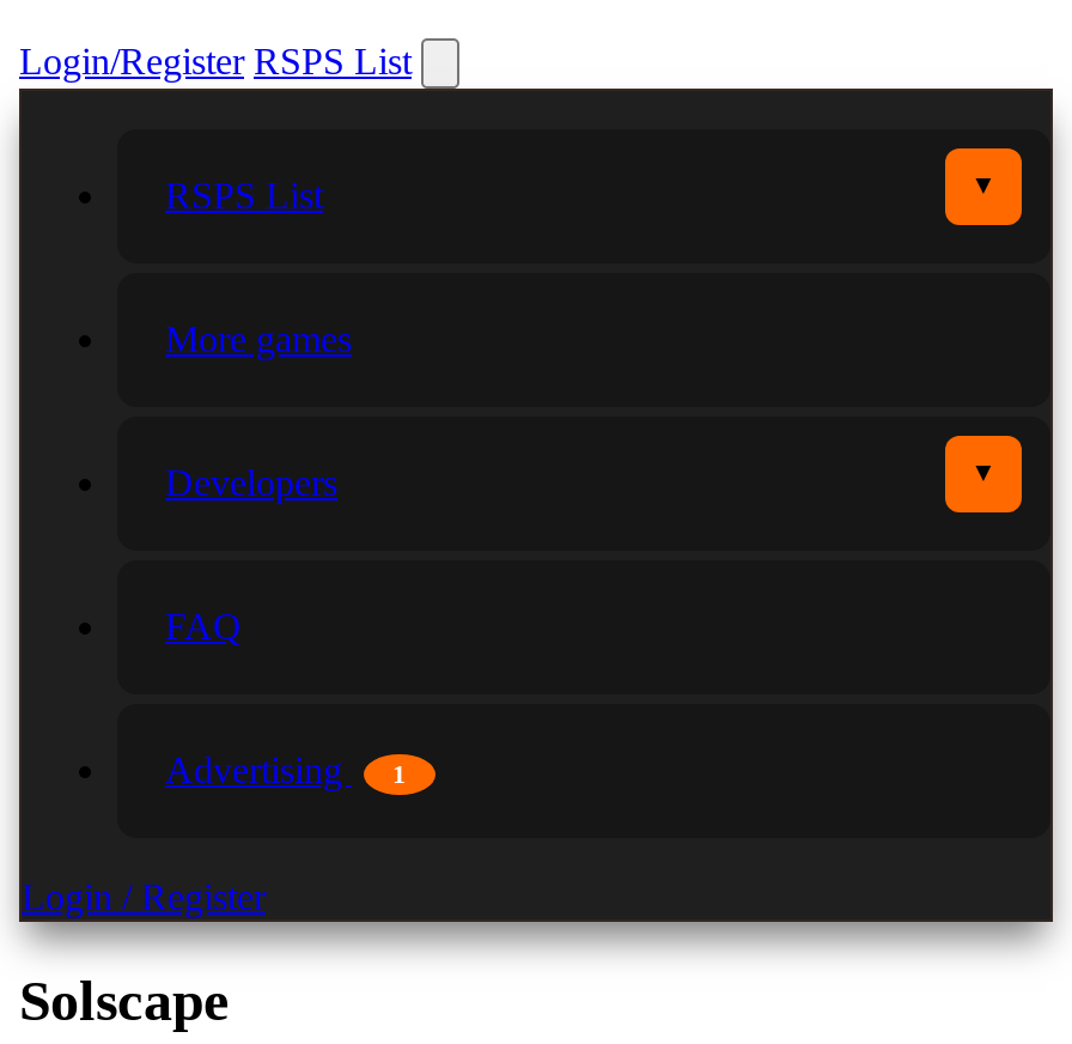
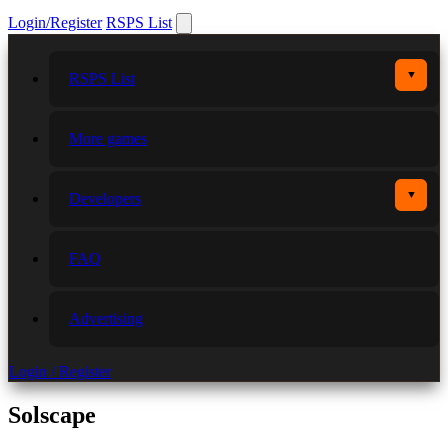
[392,758,407,787] 1 -> none

